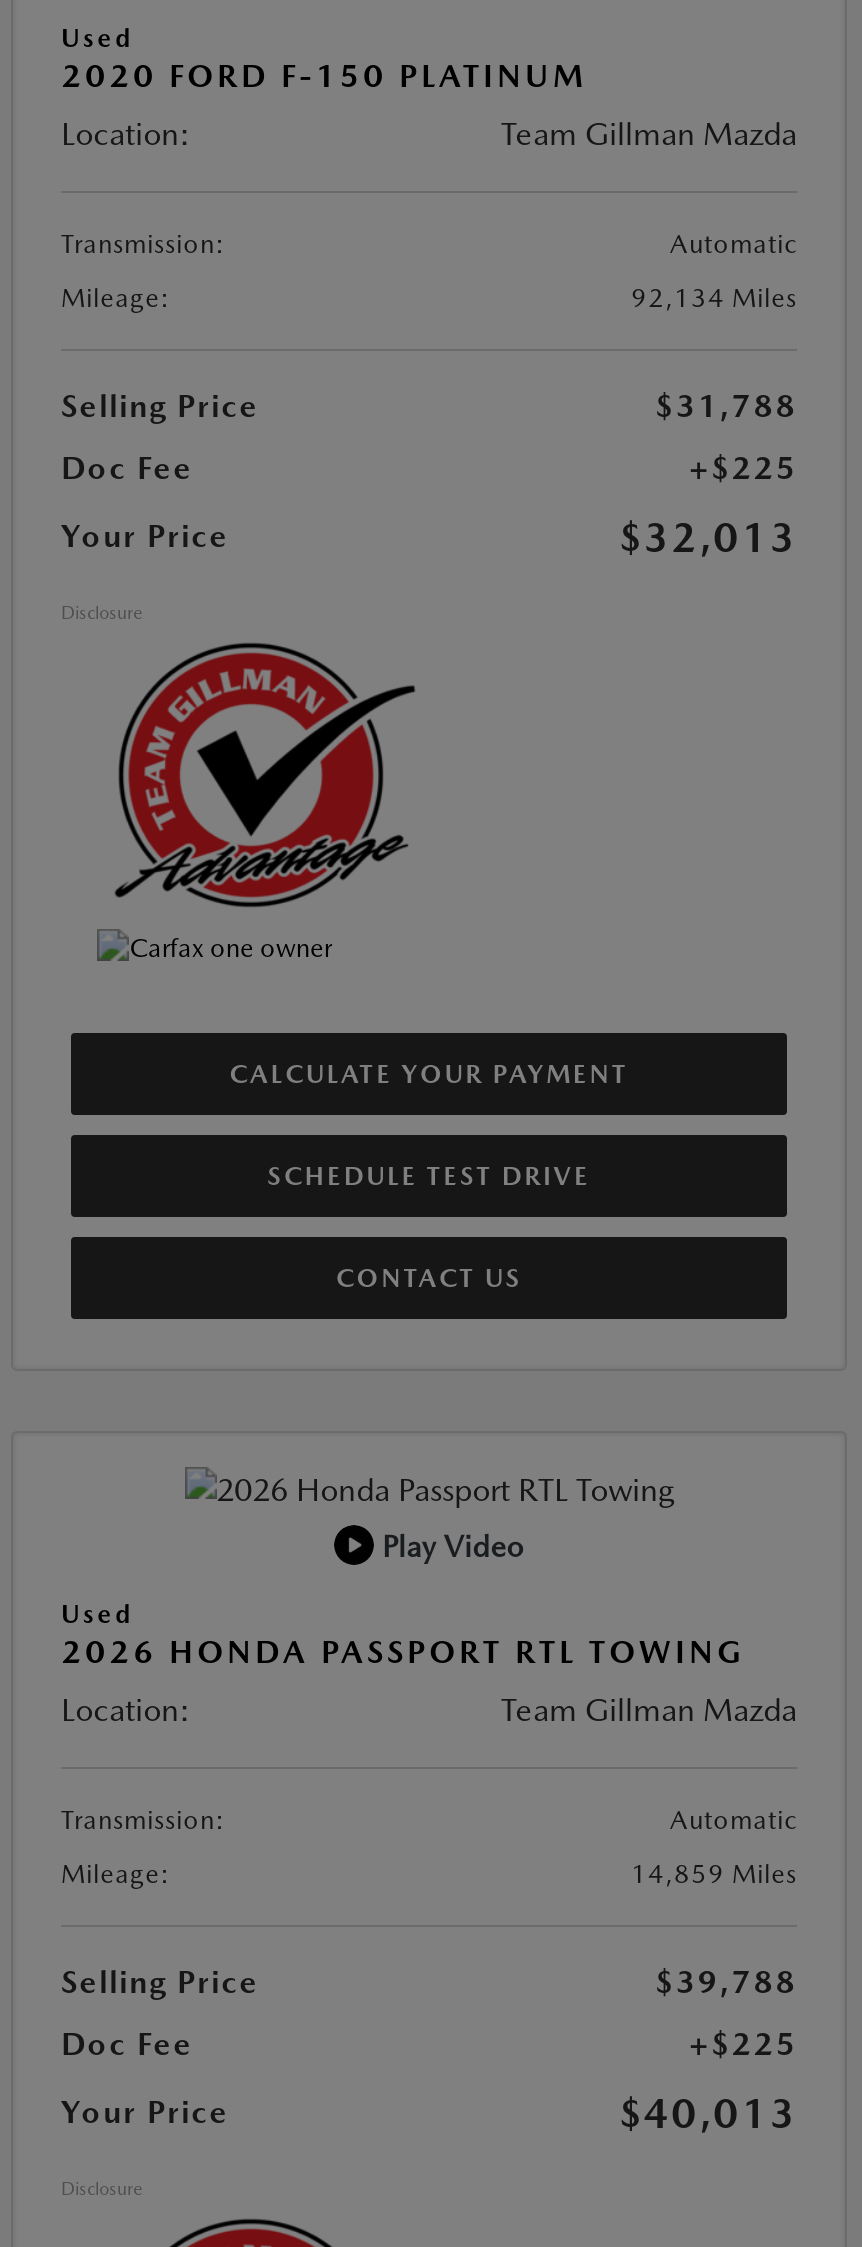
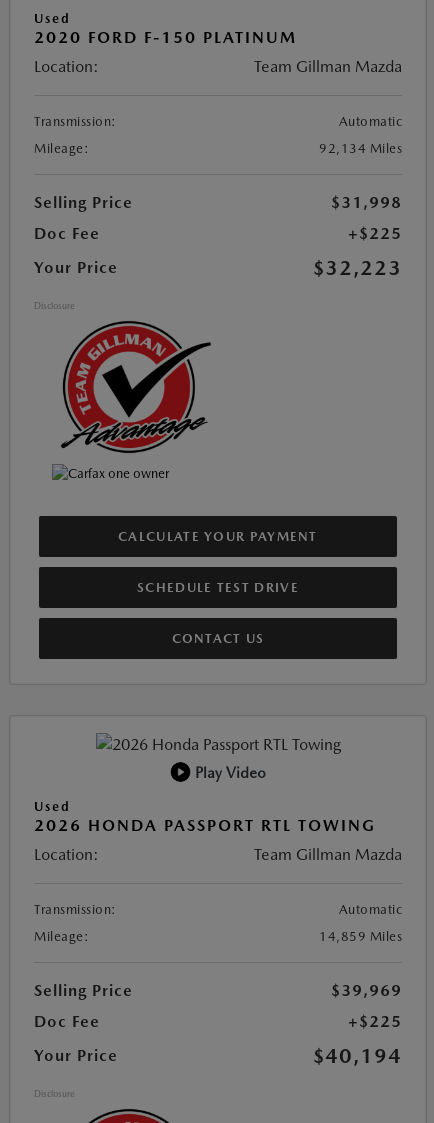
[655,387,797,425] $31,788 -> [331,193,402,212] $31,998
[619,513,797,561] $32,013 -> [313,256,402,280] $32,223
[655,1962,797,2000] $39,788 -> [331,981,402,1000] $39,969
[619,2088,797,2136] $40,013 -> [313,1044,402,1068] $40,194

